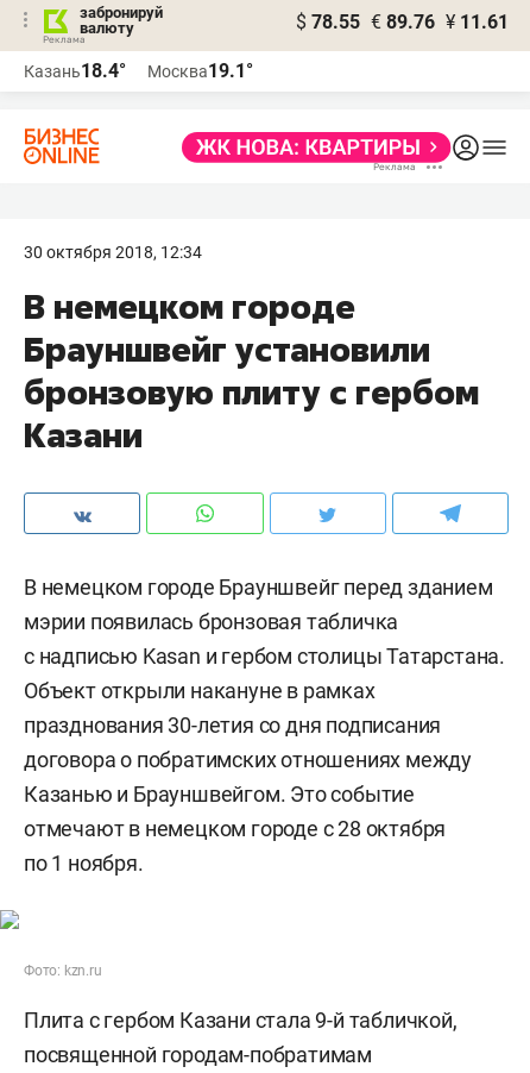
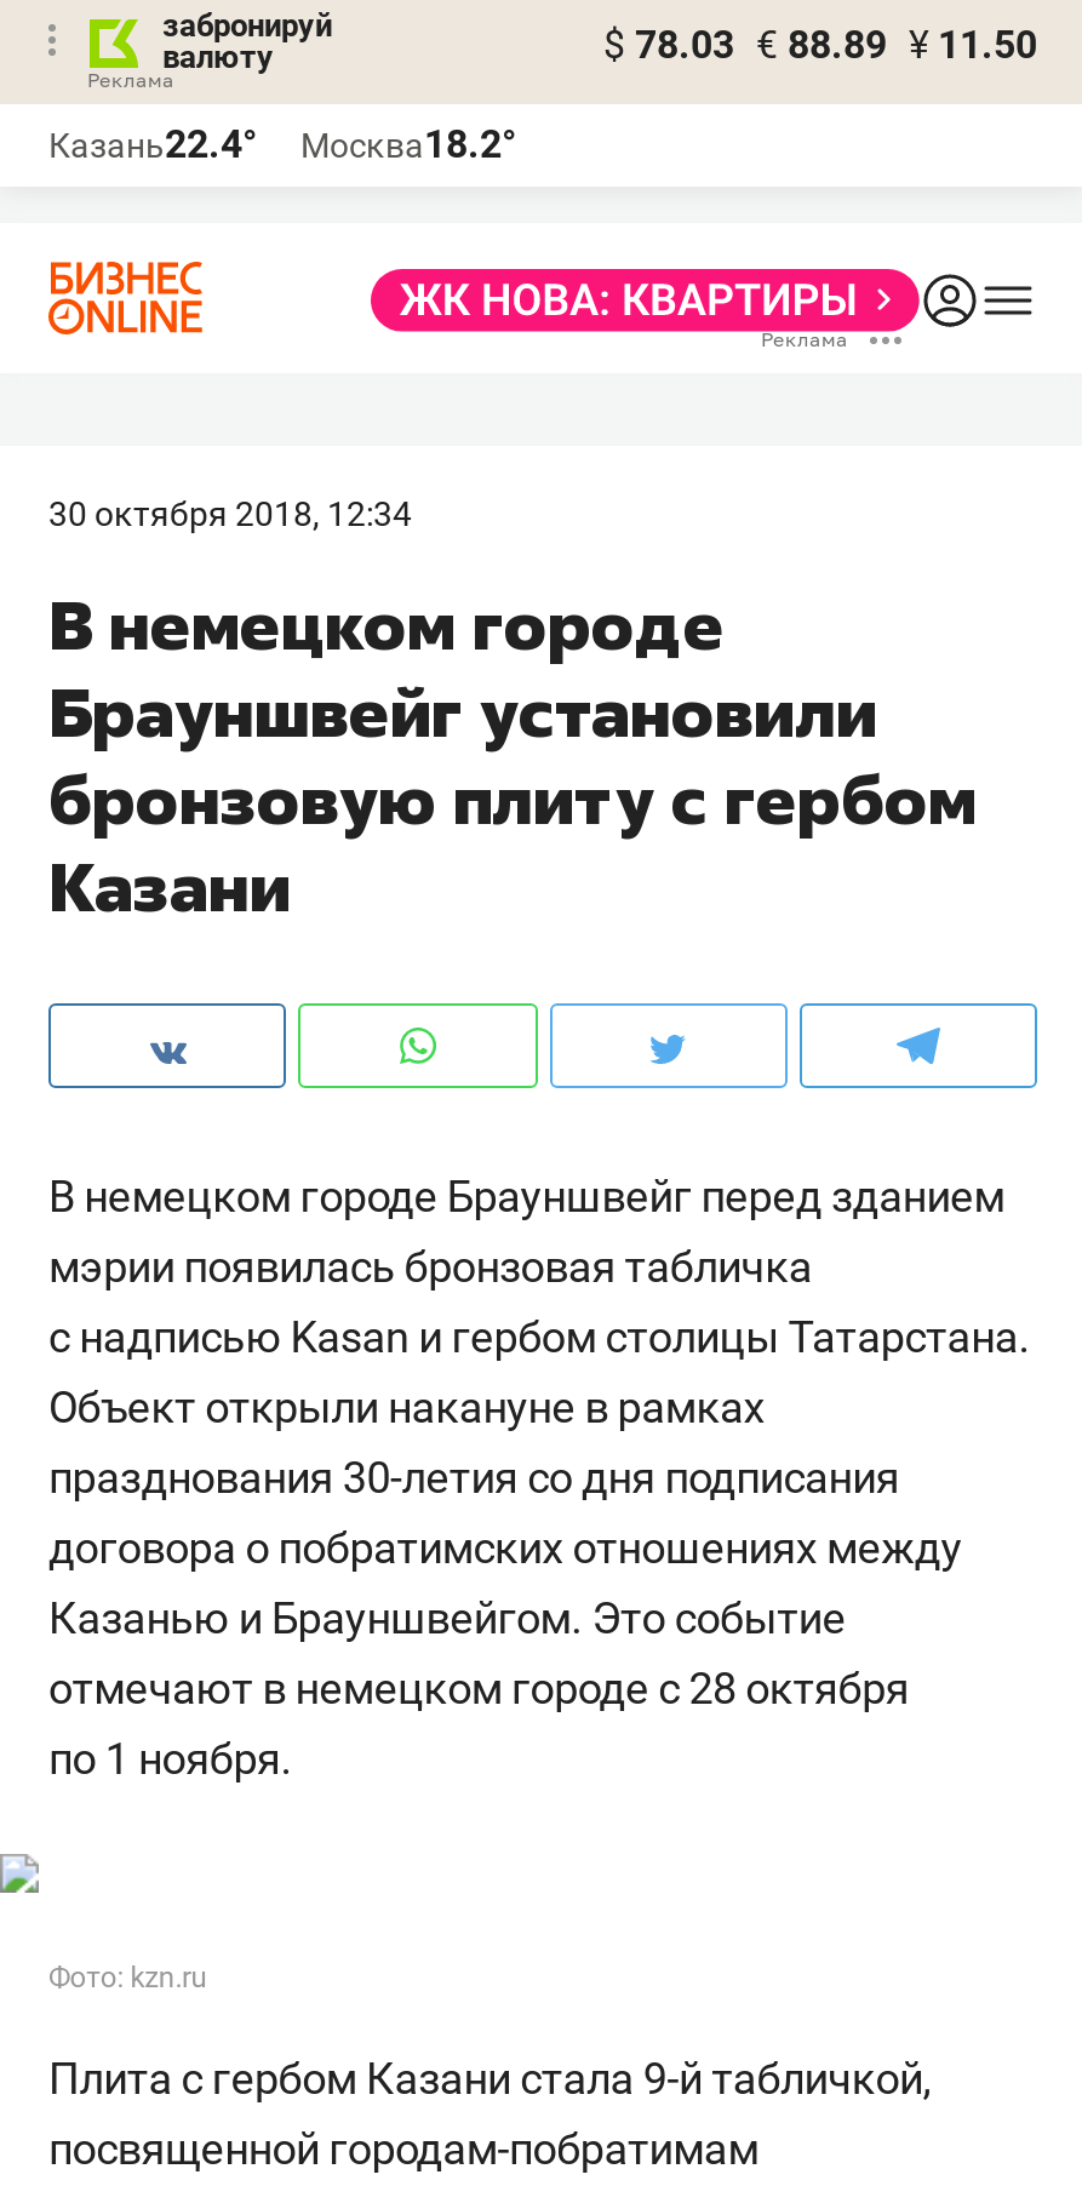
[296,11,509,33] $ 78.55 € 89.76 ¥ 11.61 -> [603,22,1037,68] $ 78.03 € 88.89 ¥ 11.50
[24,59,126,82] Казань18.4° -> [48,121,257,167] Казань22.4°
[147,59,253,82] Москва19.1° -> [300,121,516,167] Москва18.2°

